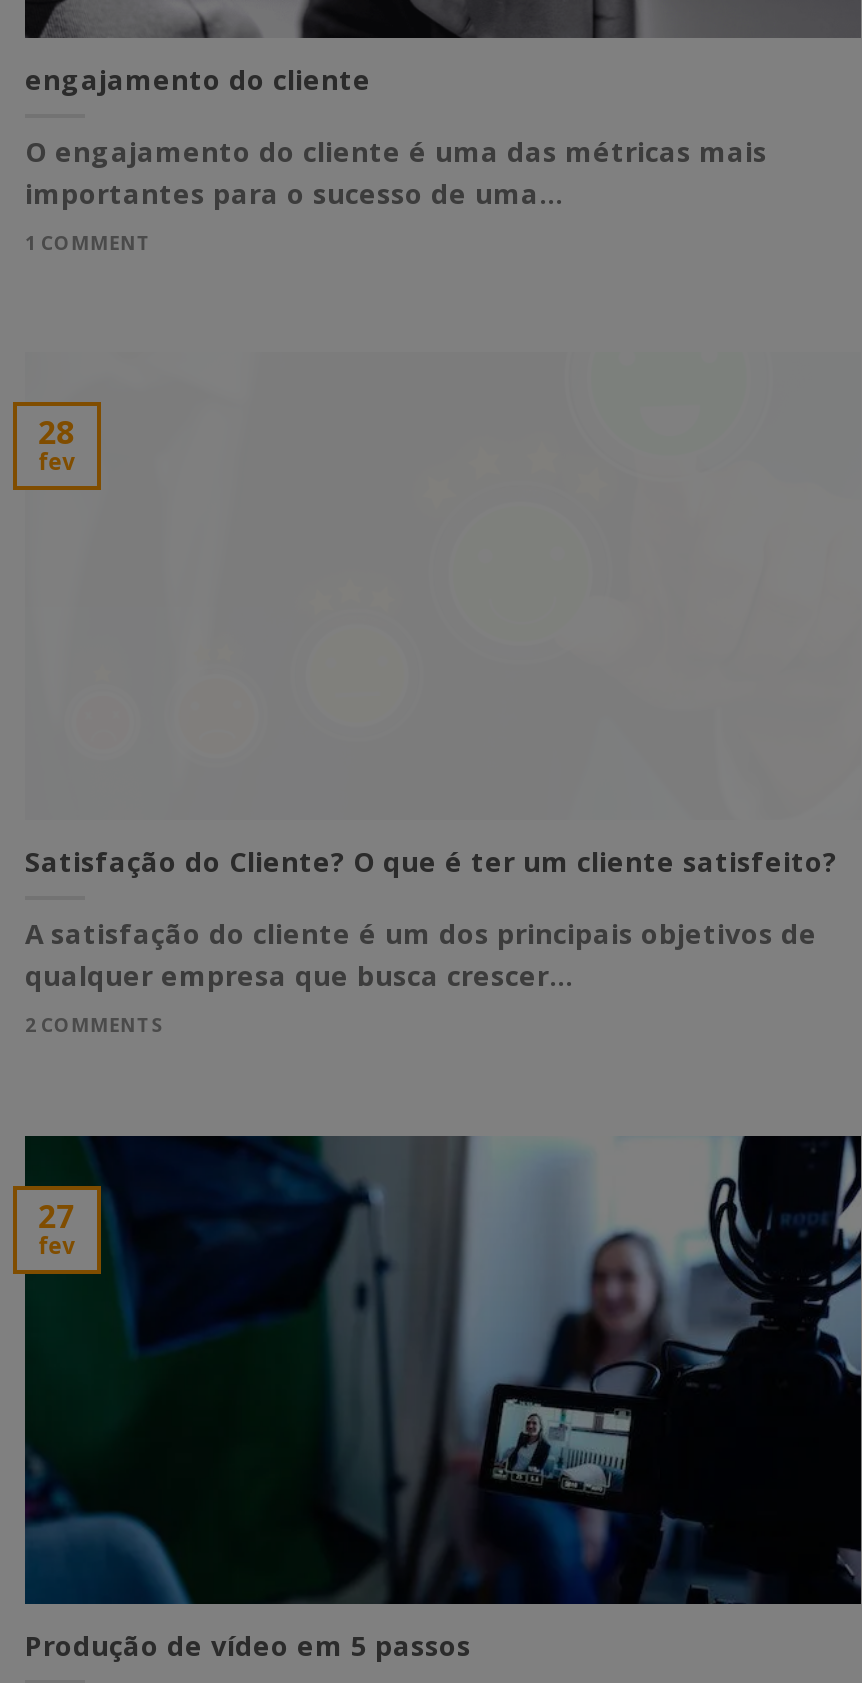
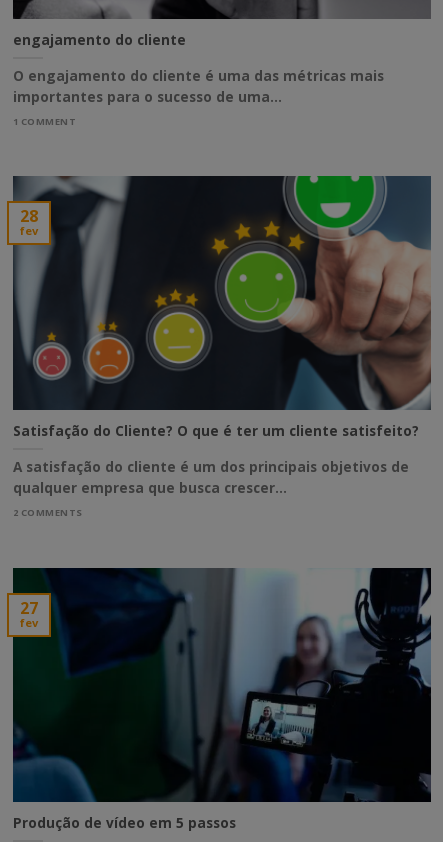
none -> [12,175,432,411] [image]

